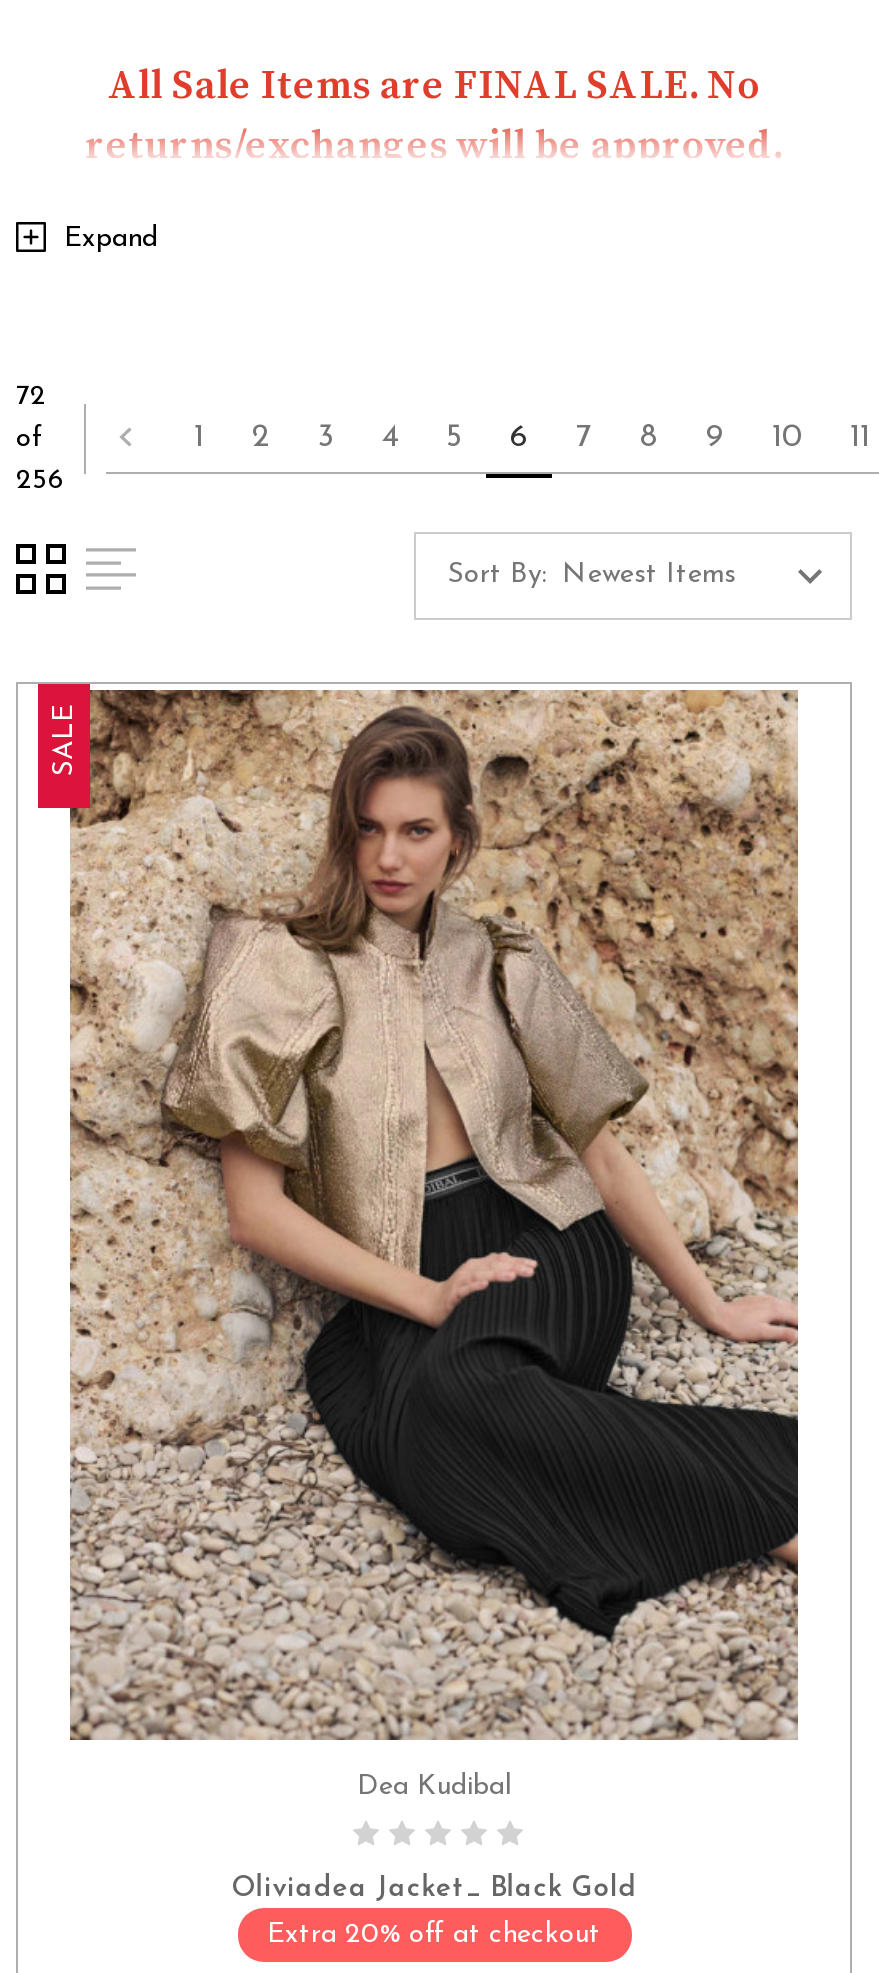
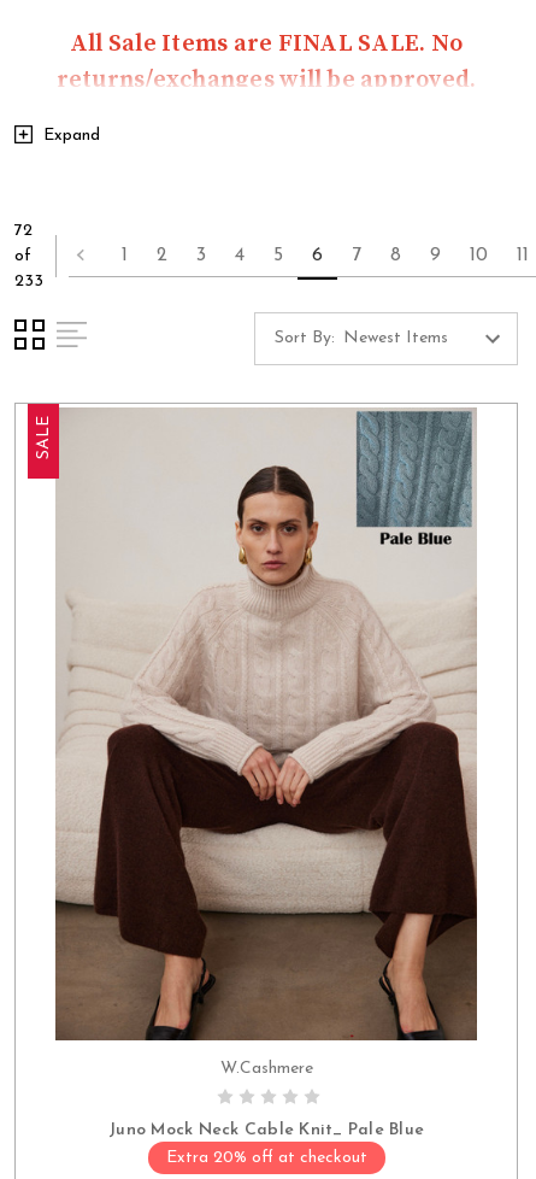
[16,466,64,496] 256 -> [14,272,43,291] 233
[68,688,800,1802] [image] | Dea Kudibal -> [47,407,485,1077] [image] | W.Cashmere
[231,1874,637,1904] Oliviadea Jacket_ Black Gold -> [108,1121,424,1139] Juno Mock Neck Cable Knit_ Pale Blue

